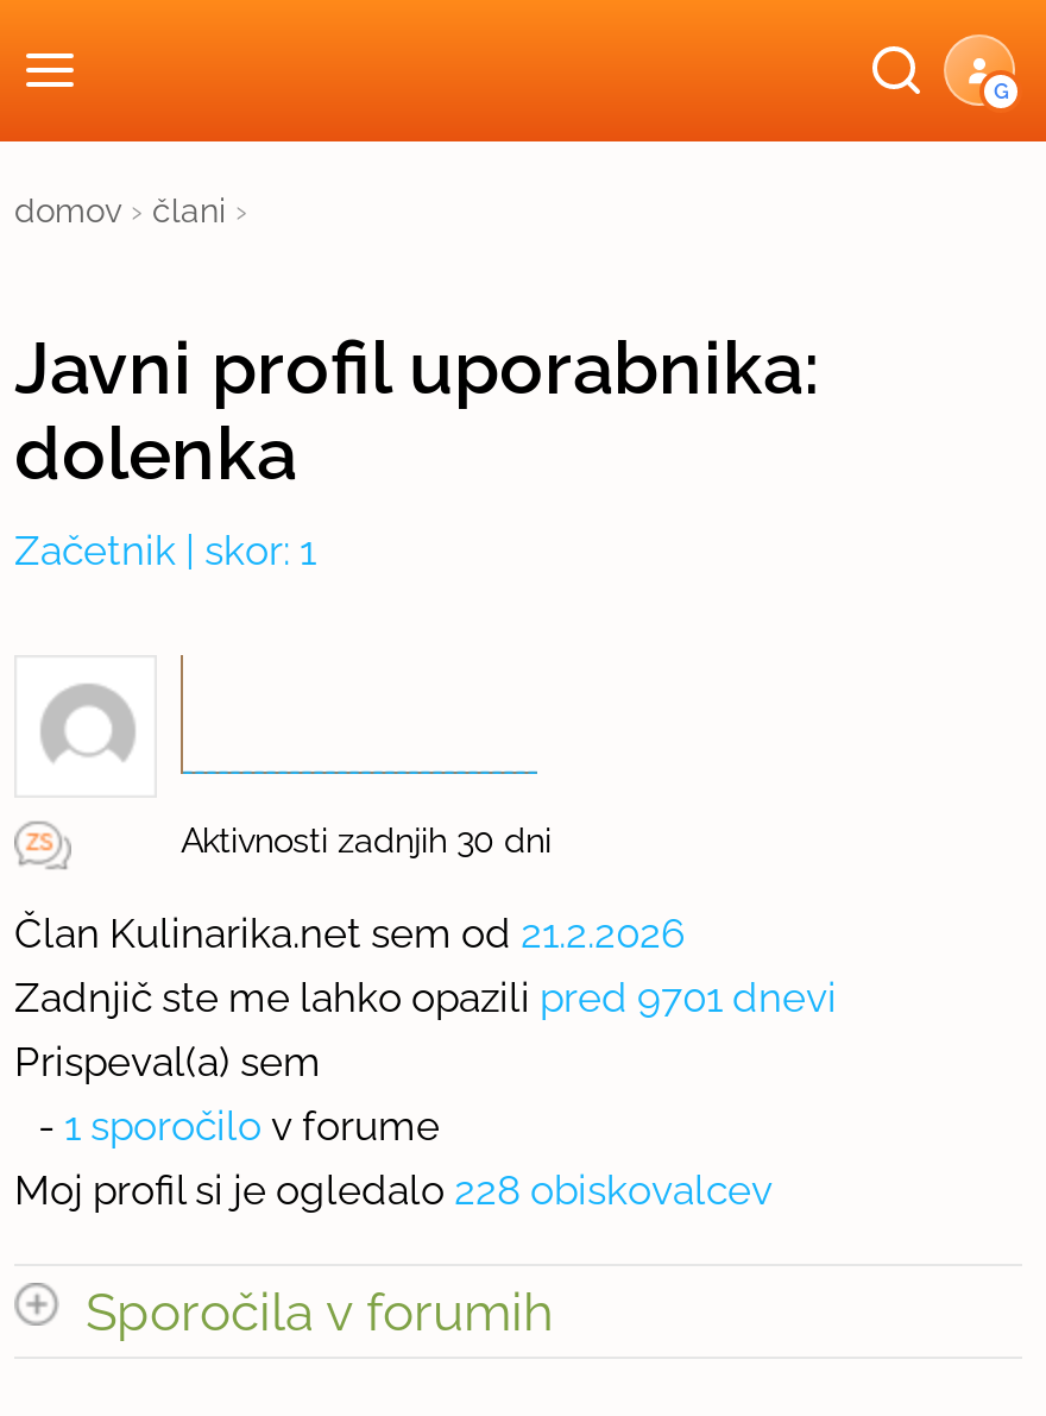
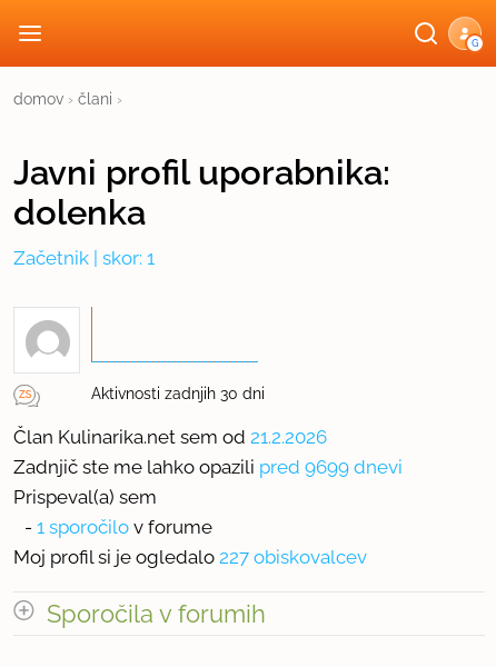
[14,973,837,1021] Zadnjič ste me lahko opazili pred 9701 dnevi -> [13,456,403,478] Zadnjič ste me lahko opazili pred 9699 dnevi
[14,1166,773,1214] Moj profil si je ogledalo 228 obiskovalcev -> [13,546,367,568] Moj profil si je ogledalo 227 obiskovalcev

